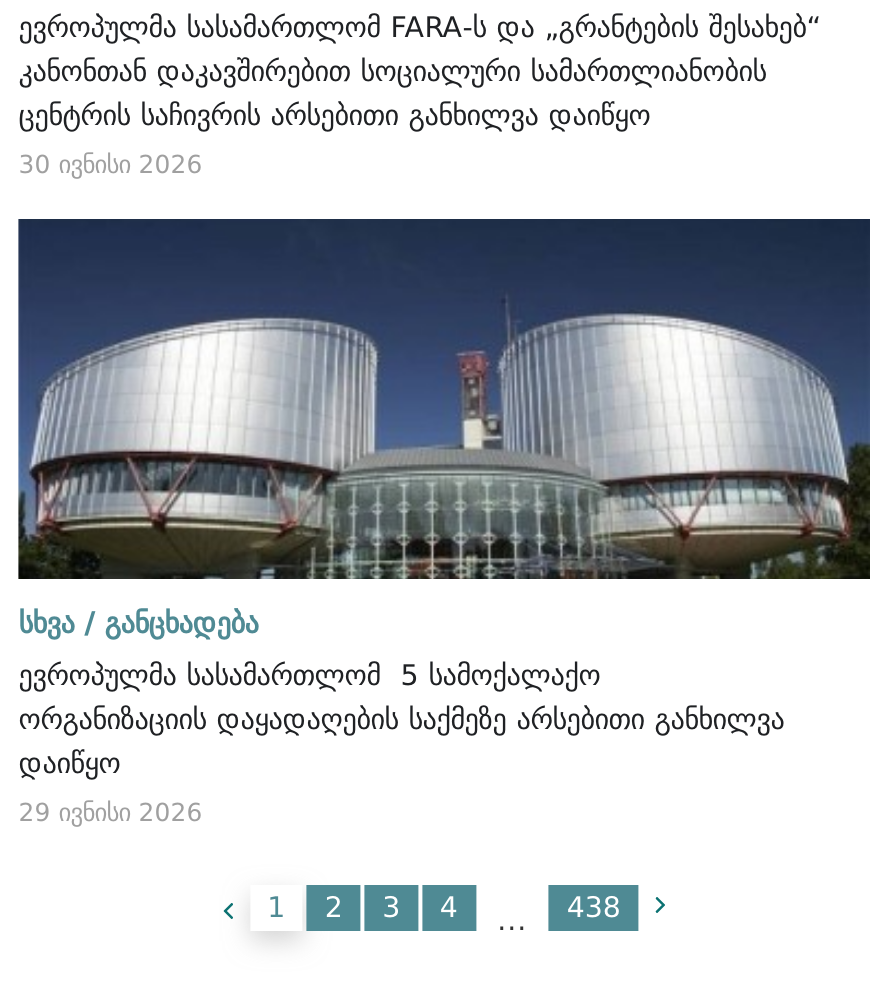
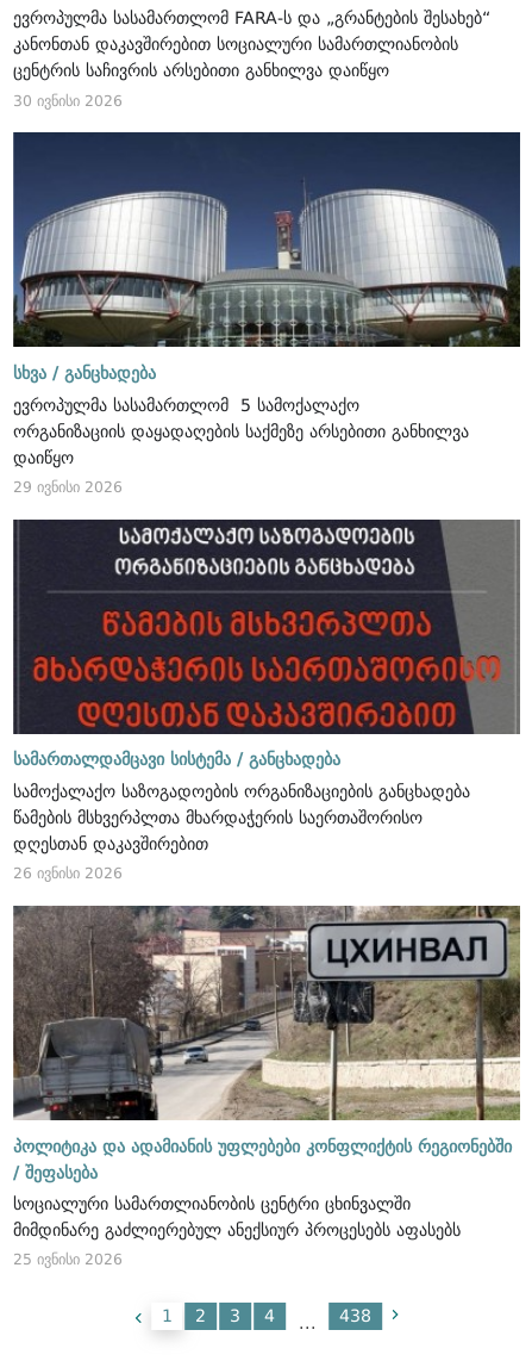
none -> [12,518,521,882] [image] | სამართალდამცავი სისტემა / განცხადება | სამოქალაქო საზოგადოების ორგანიზაციების განცხადება | წამების მსხვერპლთა მხარდაჭერის საერთაშორისო | დღესთან დაკავშირებით | 26 ივნისი 2026
none -> [12,905,521,1269] [image] | პოლიტიკა და ადამიანის უფლებები კონფლიქტის რეგიონებში | / შეფასება | სოციალური სამართლიანობის ცენტრი ცხინვალში | მიმდინარე გაძლიერებულ ანექსიურ პროცესებს აფასებს | 25 ივნისი 2026

